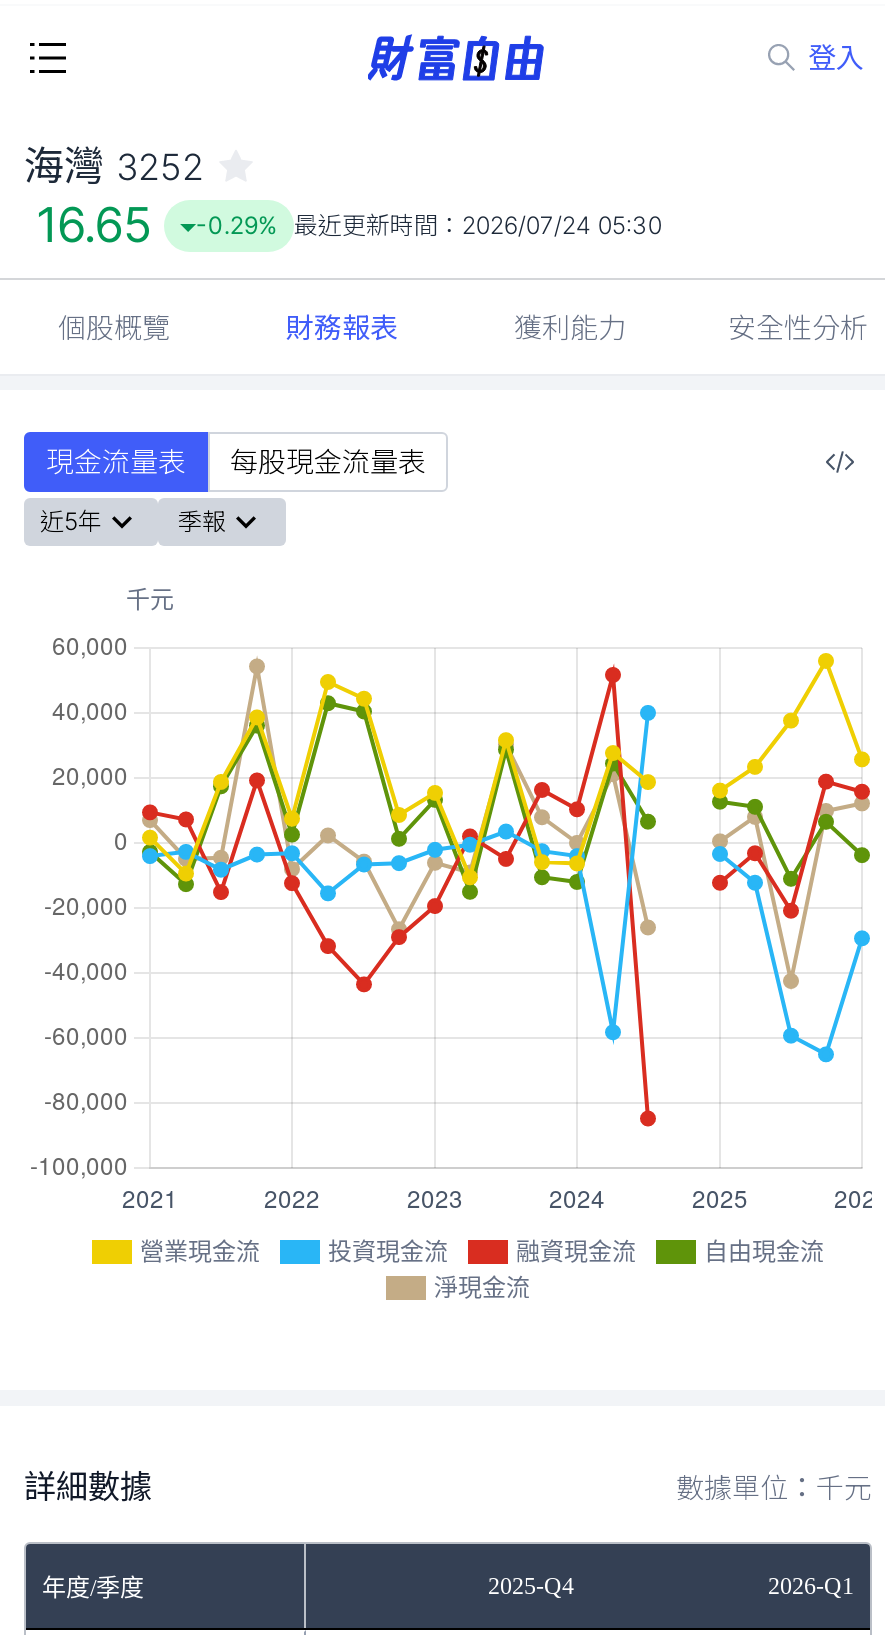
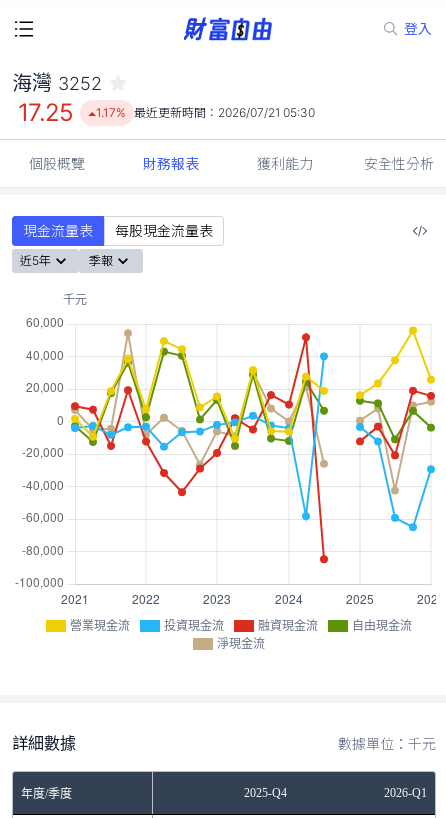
[36,196,152,254] 16.65 -> [18,98,74,127] 17.25
[196,210,662,240] -0.29% 最近更新時間：2026/07/24 05:30 -> [96,105,315,120] 1.17% 最近更新時間：2026/07/21 05:30

